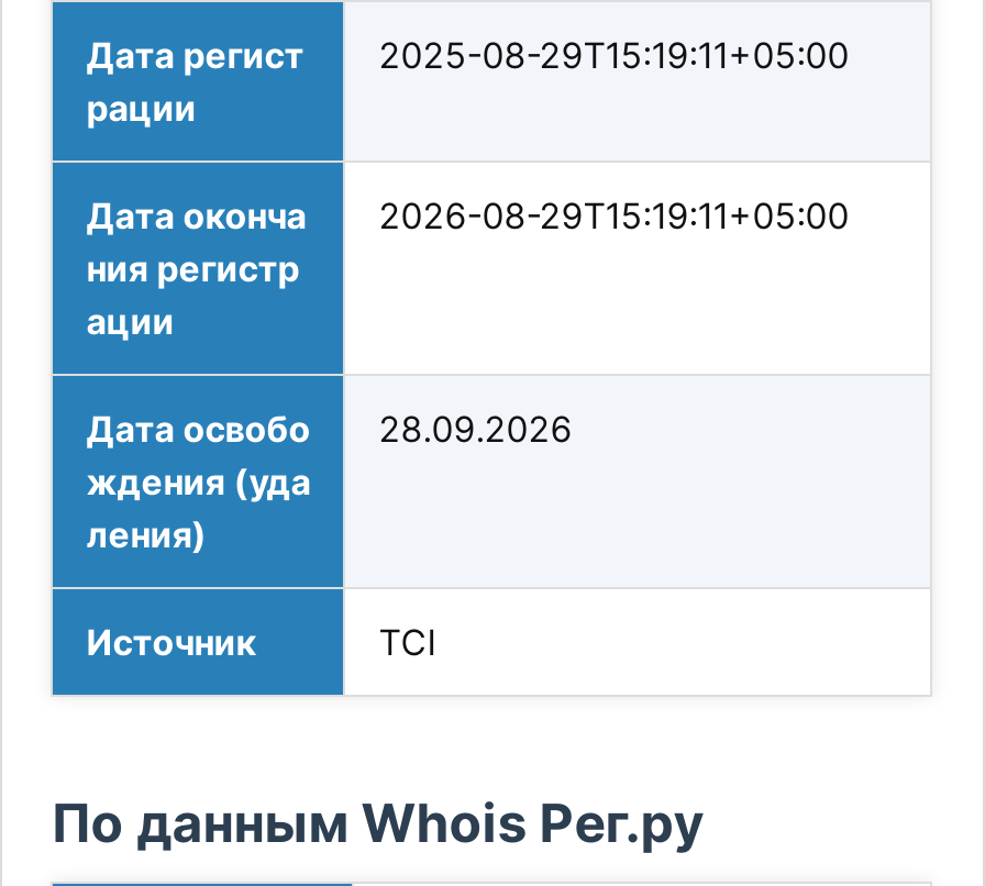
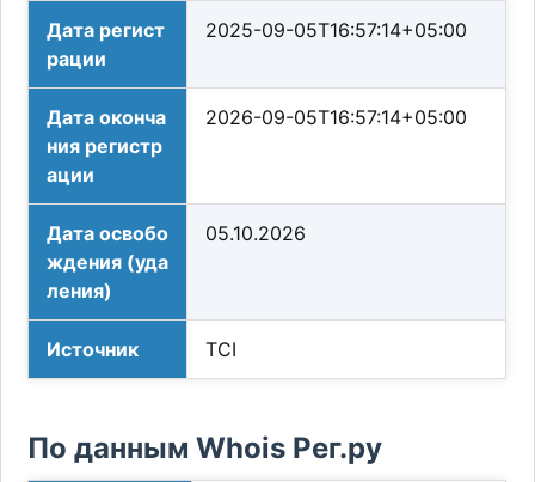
[86,33,849,77] Дата регист 2025-08-29T15:19:11+05:00 -> [47,18,467,42] Дата регист 2025-09-05T16:57:14+05:00
[86,194,849,238] Дата оконча 2026-08-29T15:19:11+05:00 -> [47,105,467,129] Дата оконча 2026-09-05T16:57:14+05:00
[86,407,572,451] Дата освобо 28.09.2026 -> [47,221,306,245] Дата освобо 05.10.2026

